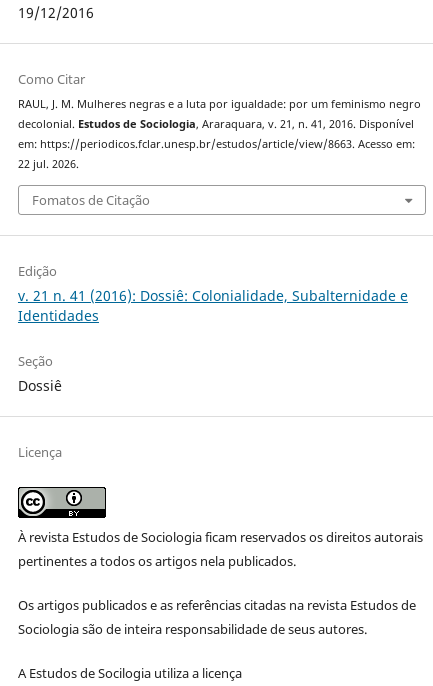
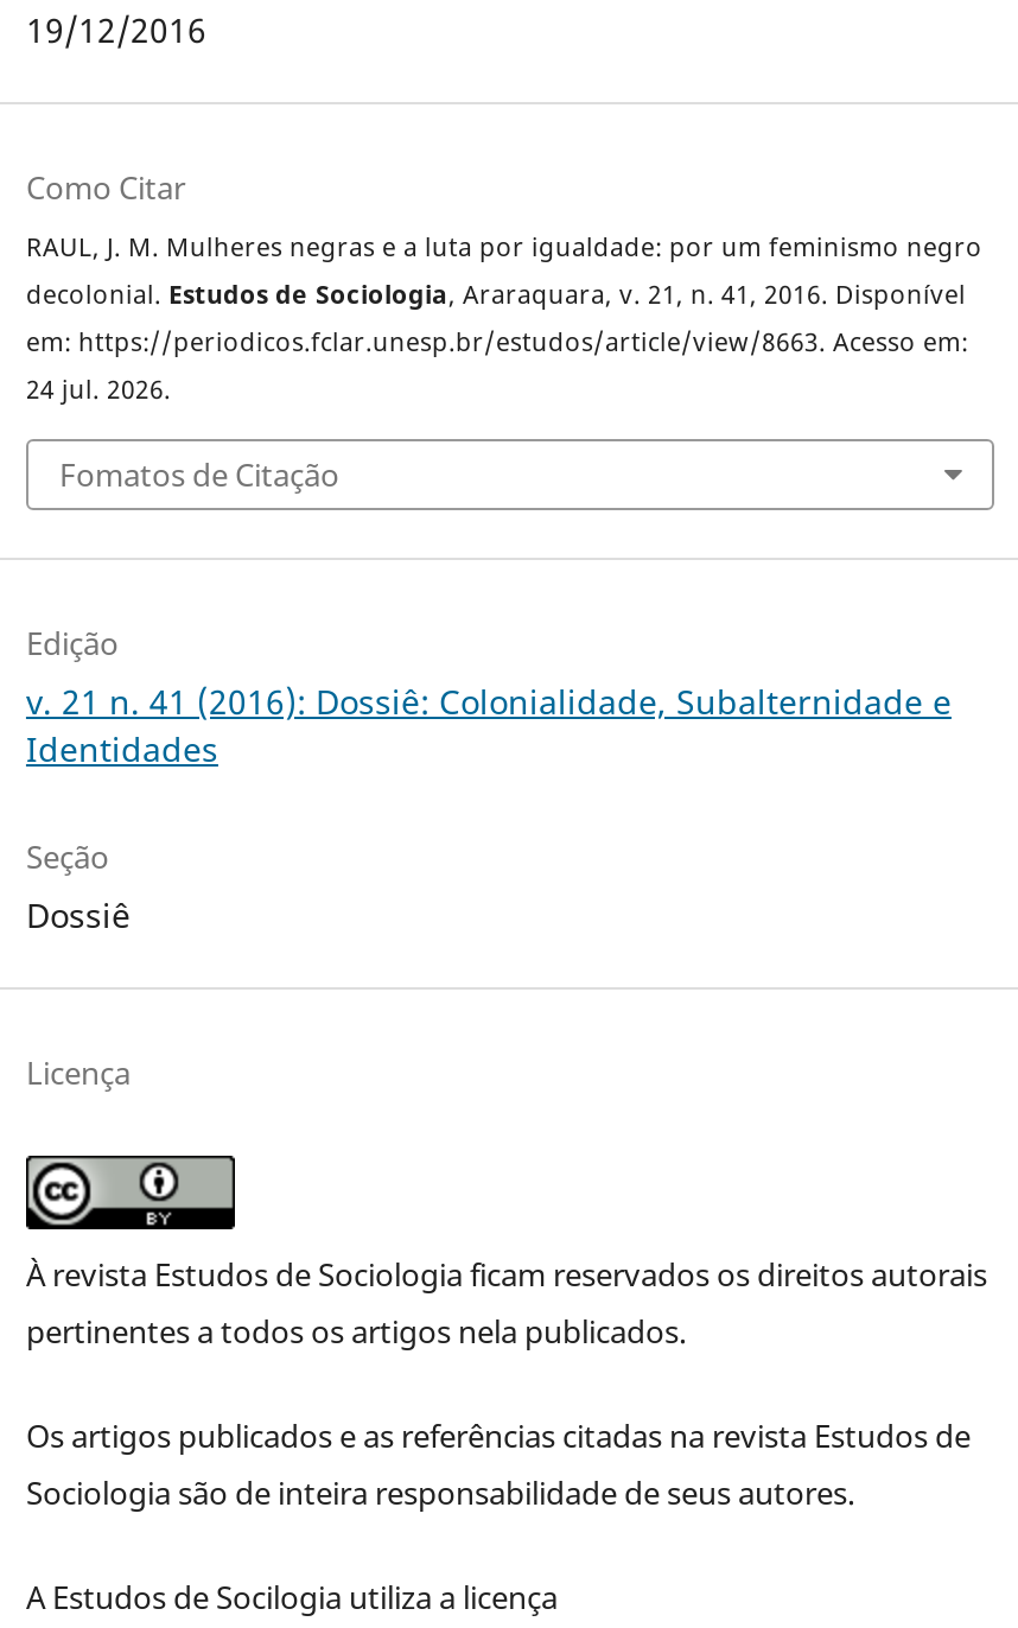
[18,157,79,171] 22 jul. 2026. -> [26,373,171,406] 24 jul. 2026.

